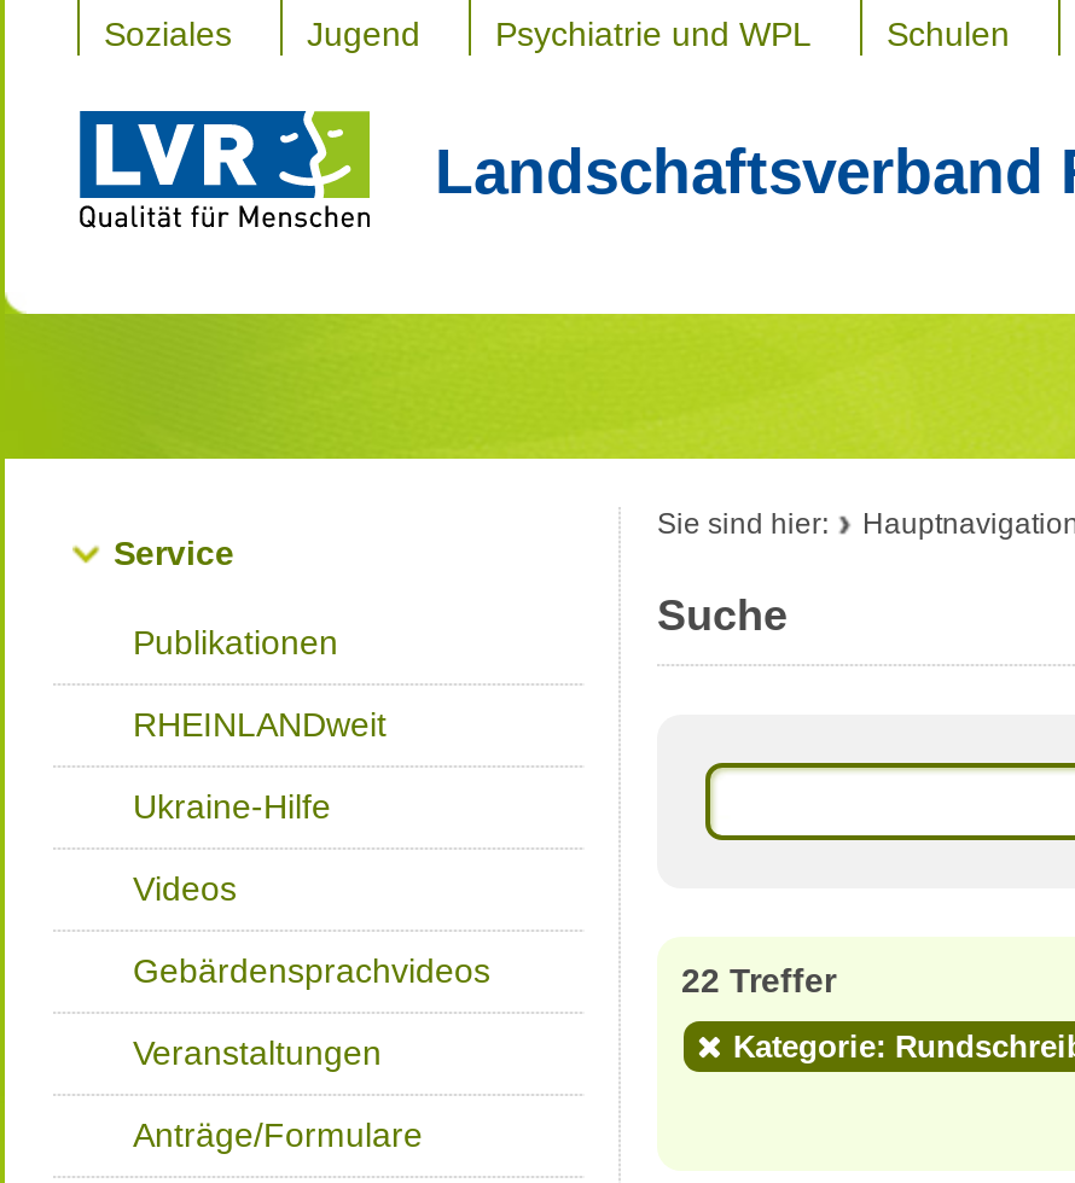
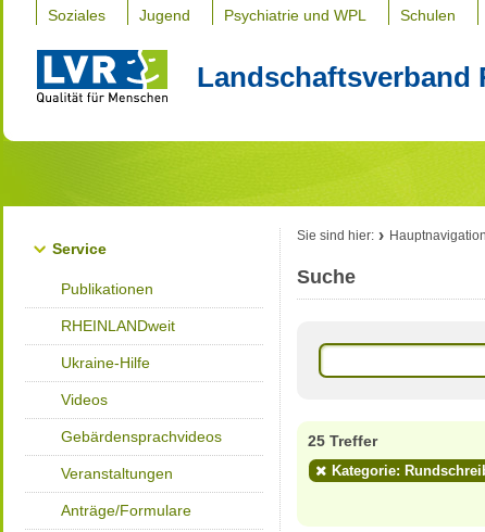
[681,961,836,1000] 22 Treffer -> [308,432,377,449] 25 Treffer

